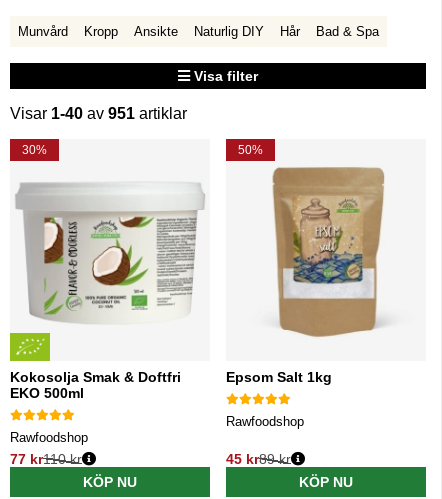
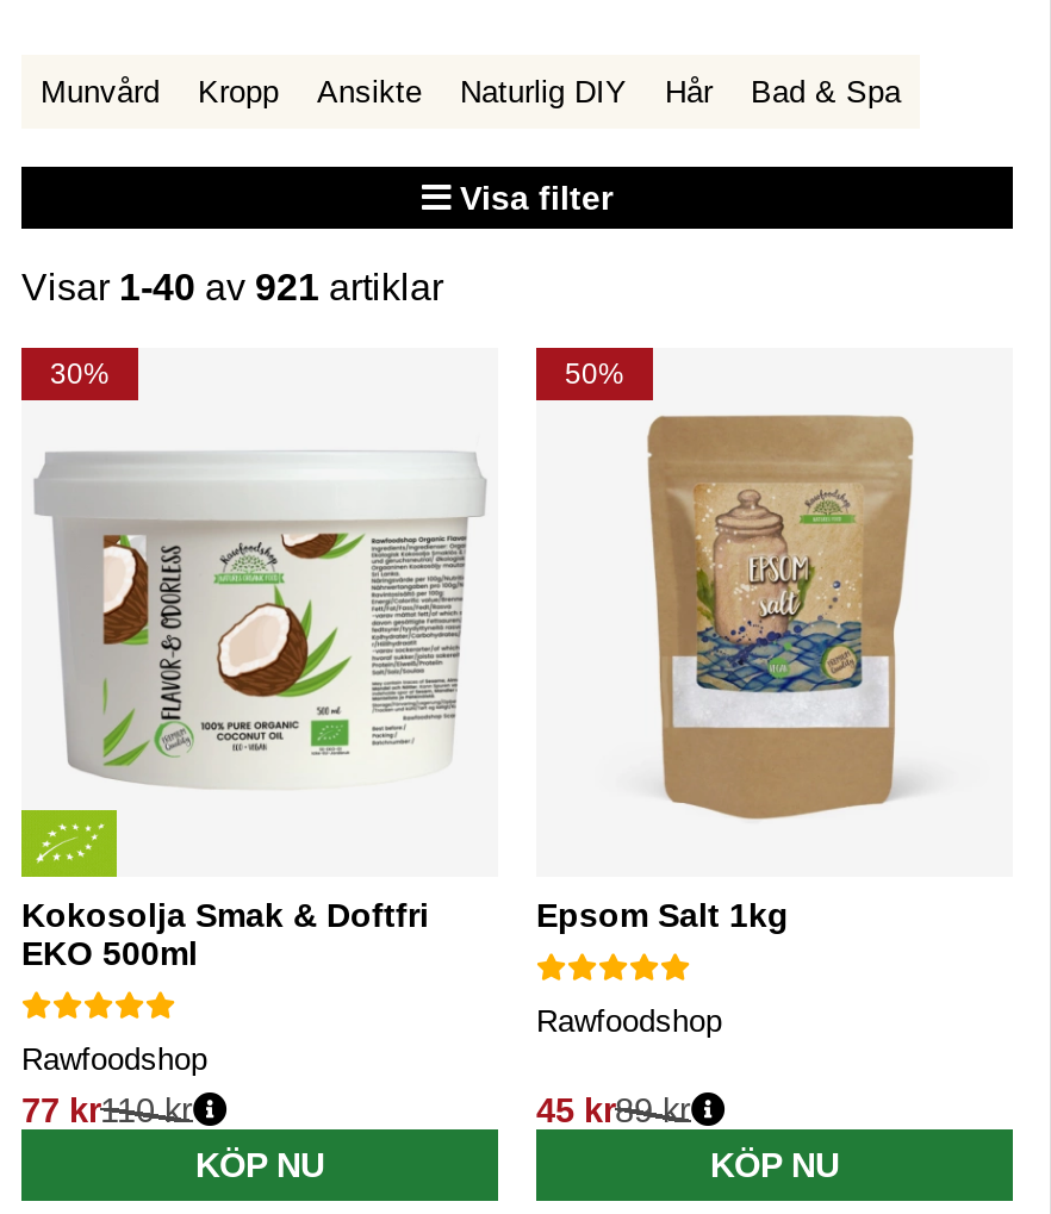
[10,105,187,122] Visar 1-40 av 951 artiklar -> [21,266,443,307] Visar 1-40 av 921 artiklar

